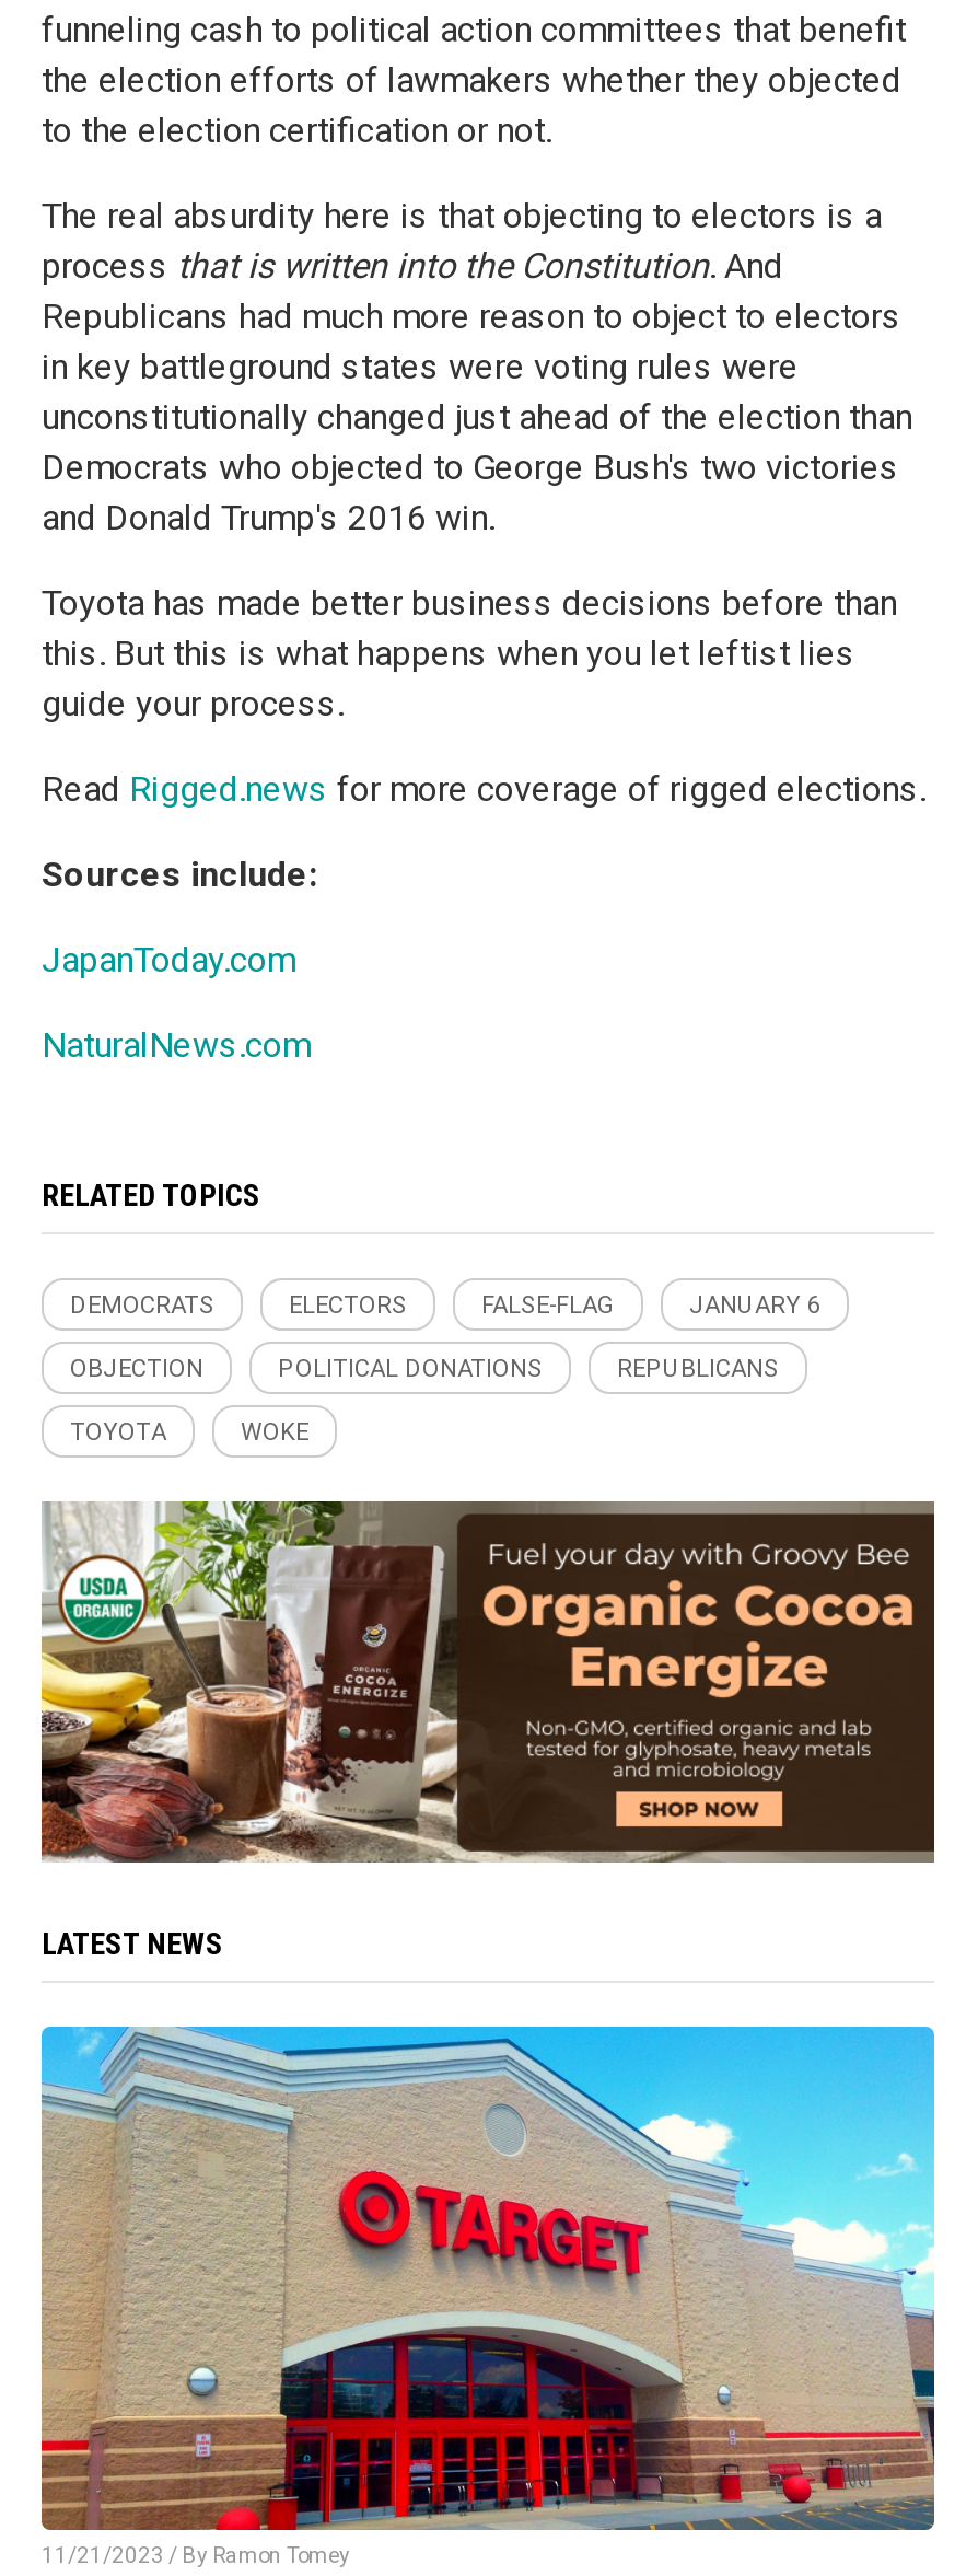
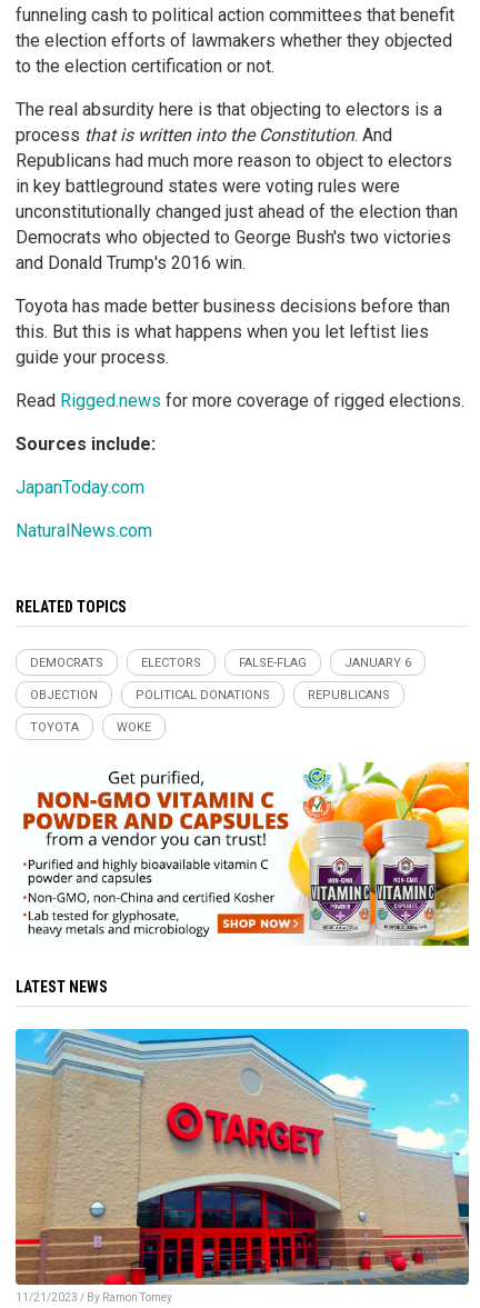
[39,1499,936,1865] [image] -> [16,762,470,947] [image]

